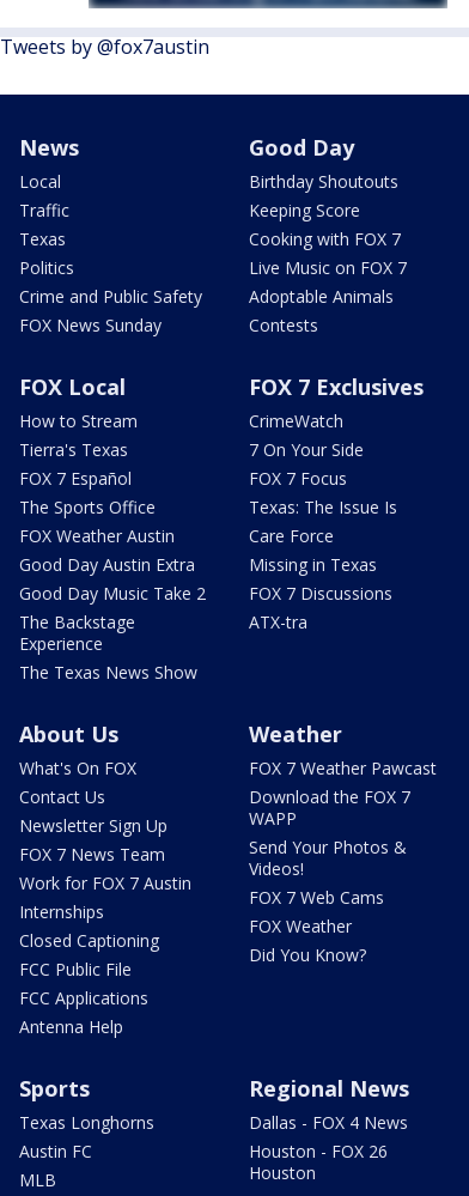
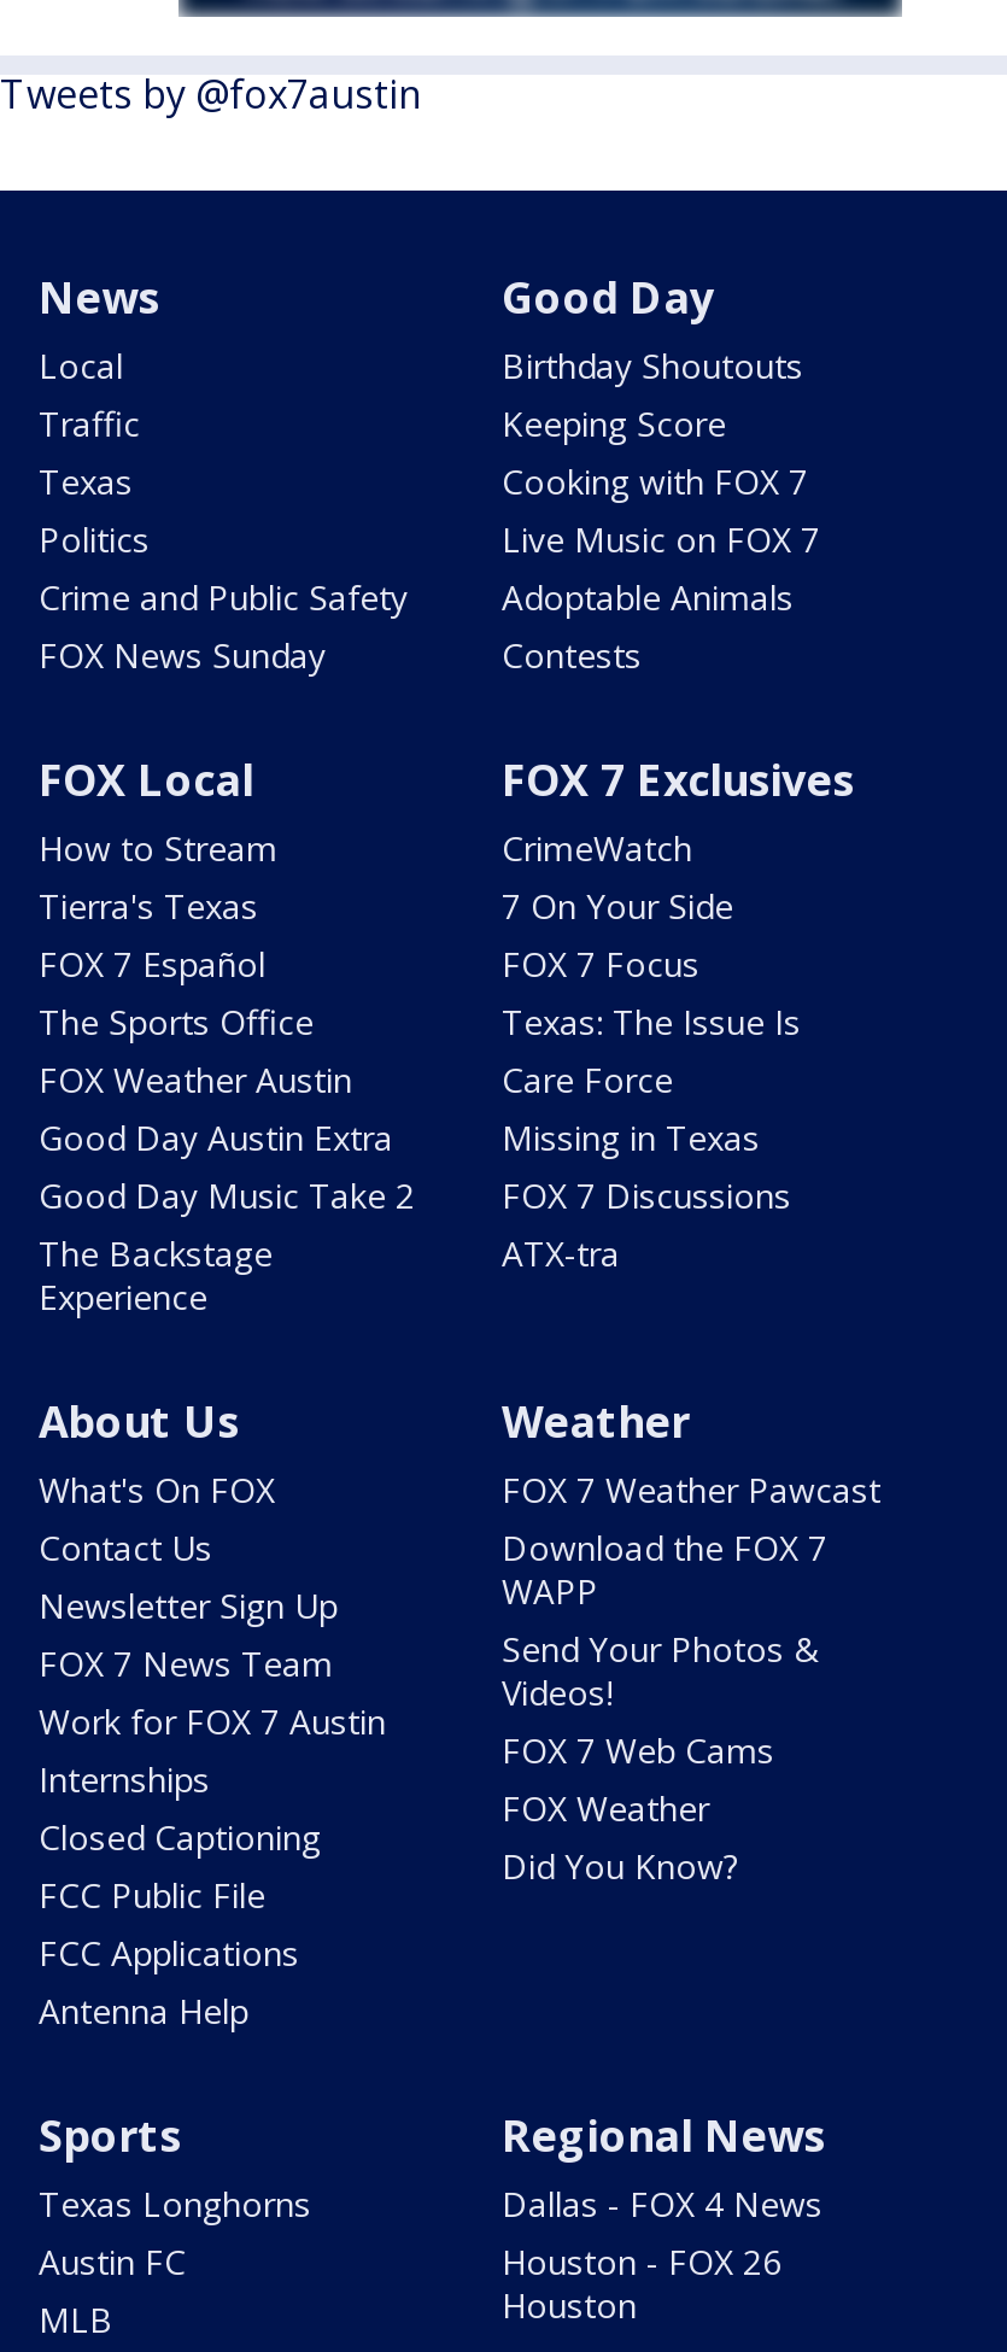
[19,661,197,684] The Texas News Show -> none

